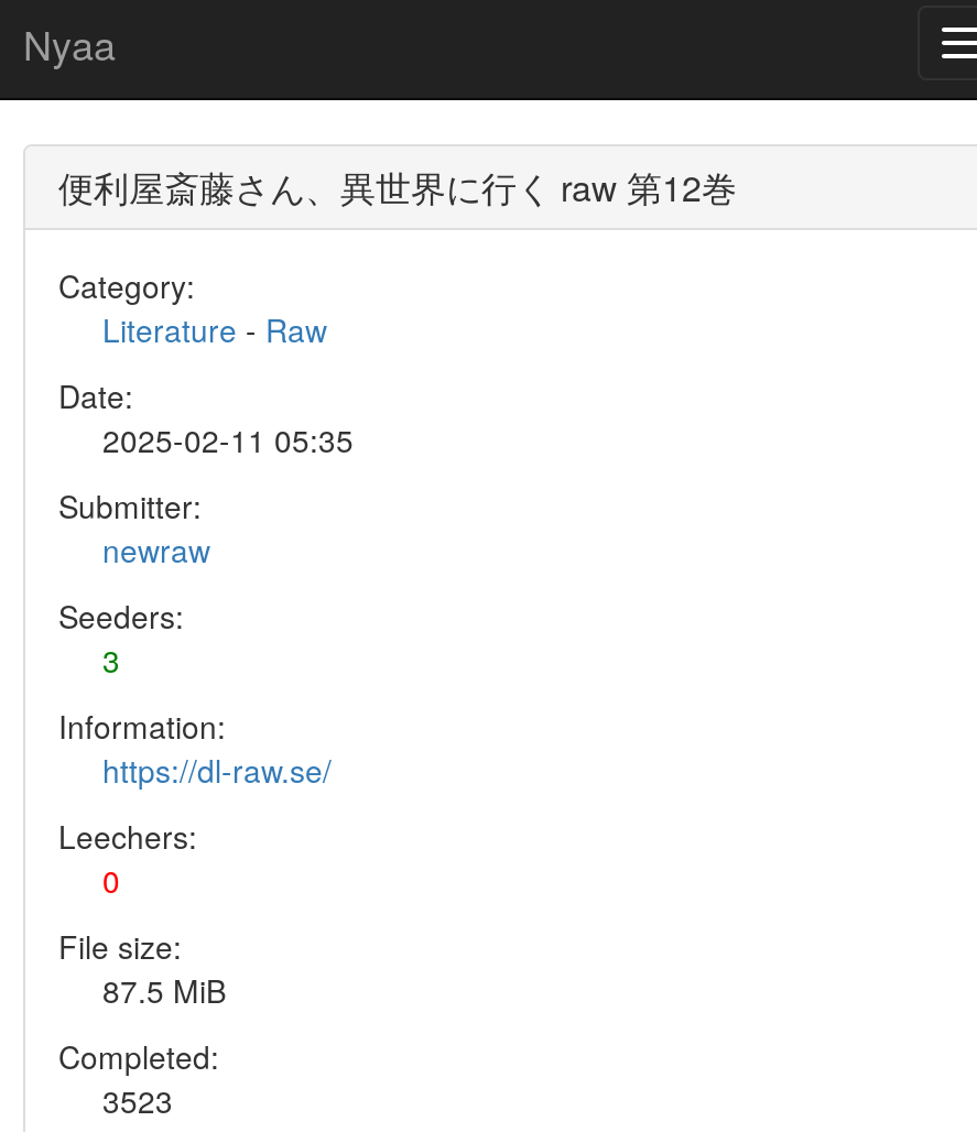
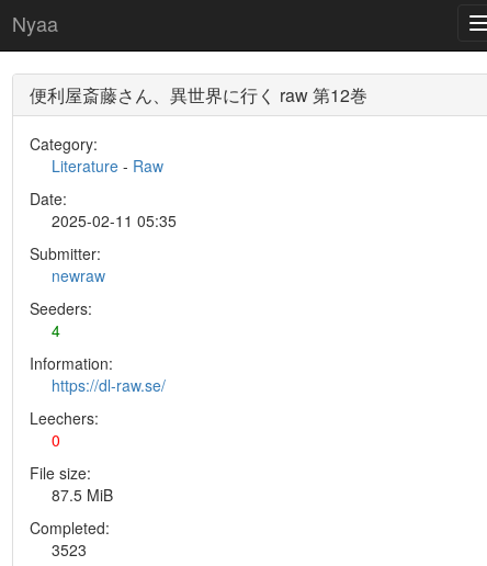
[102,638,120,682] 3 -> [52,319,60,341] 4

